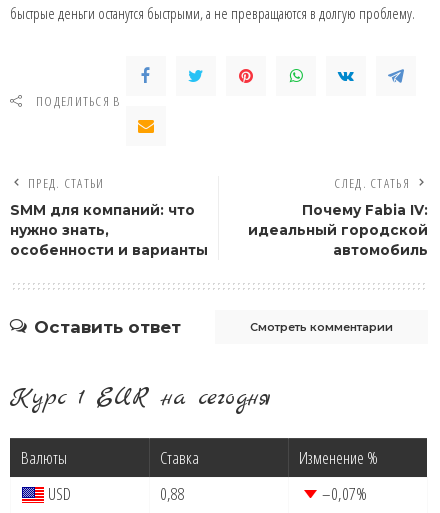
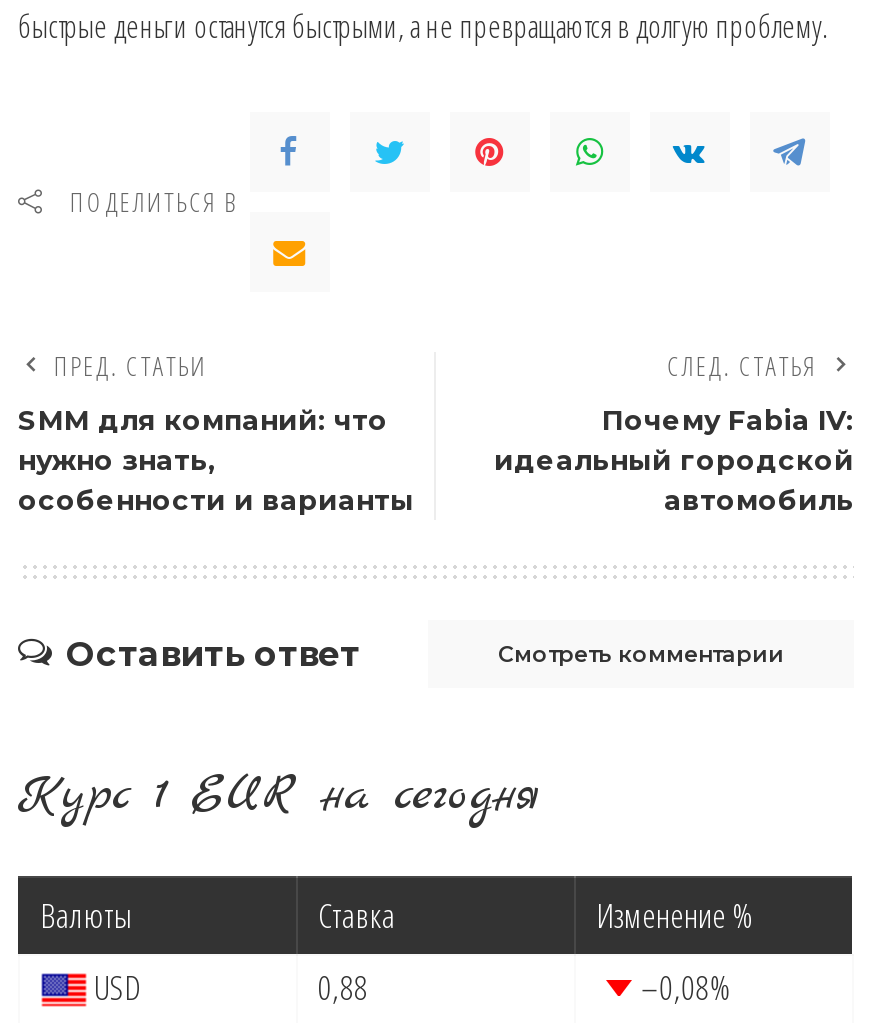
[322,482,367,505] –0,07% -> [642,964,732,1010] –0,08%

